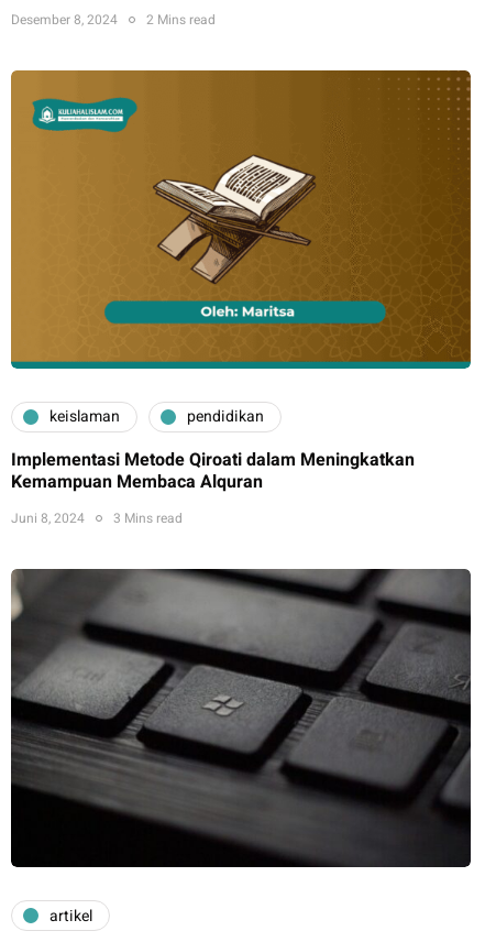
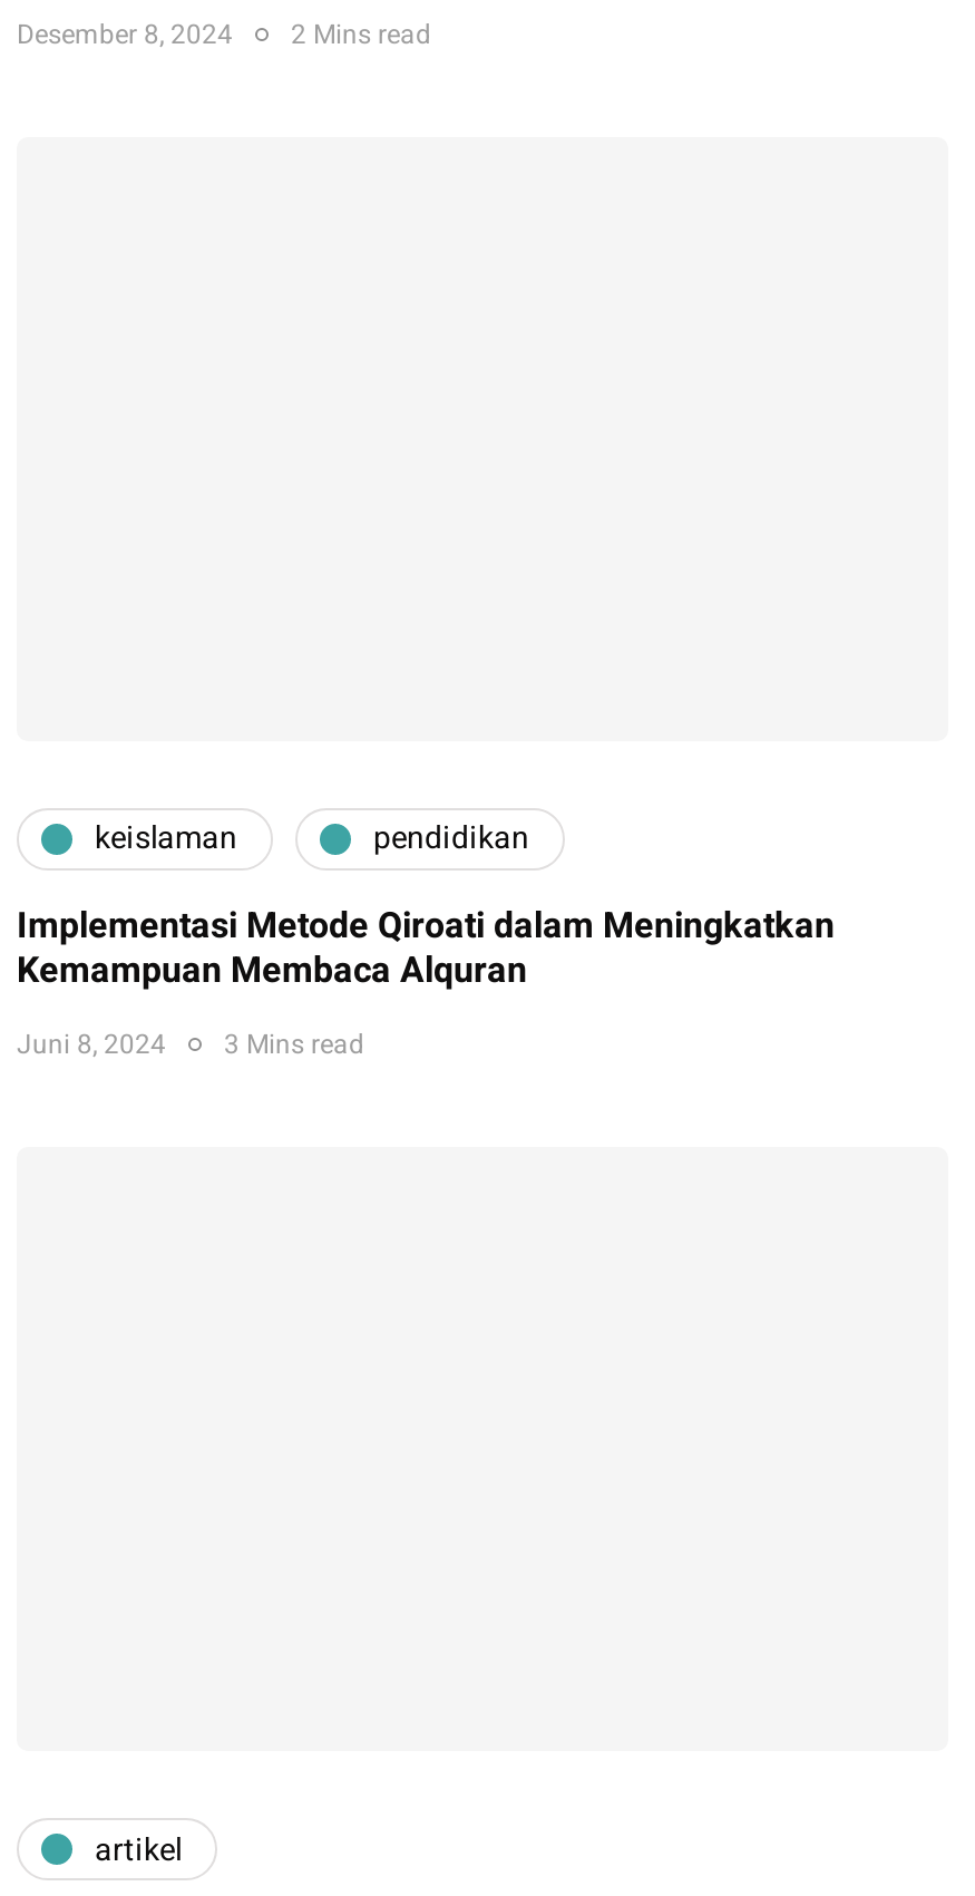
[10,69,472,370] [image] -> none
[10,568,472,868] [image] -> none

